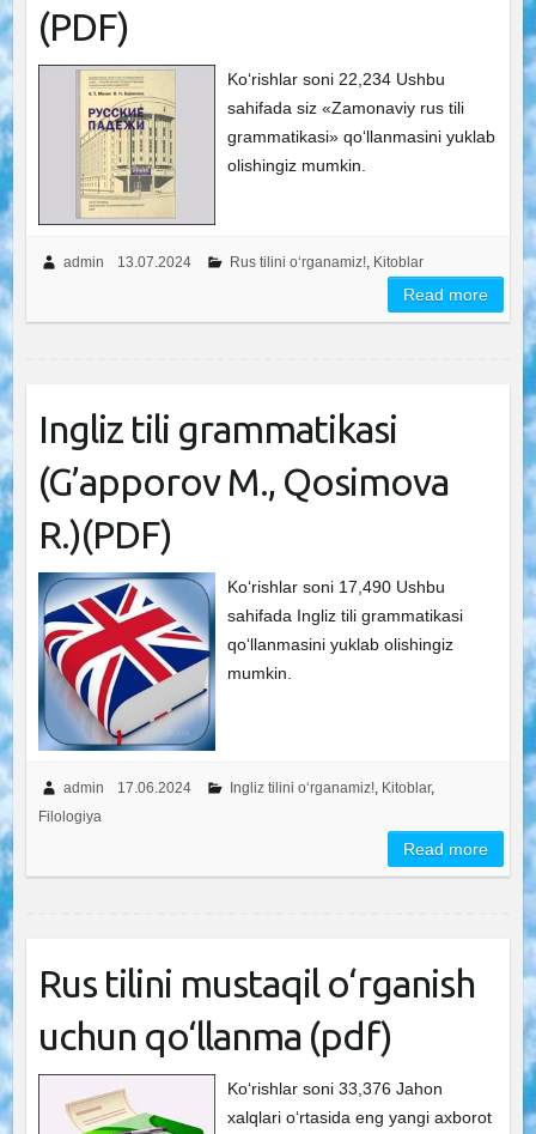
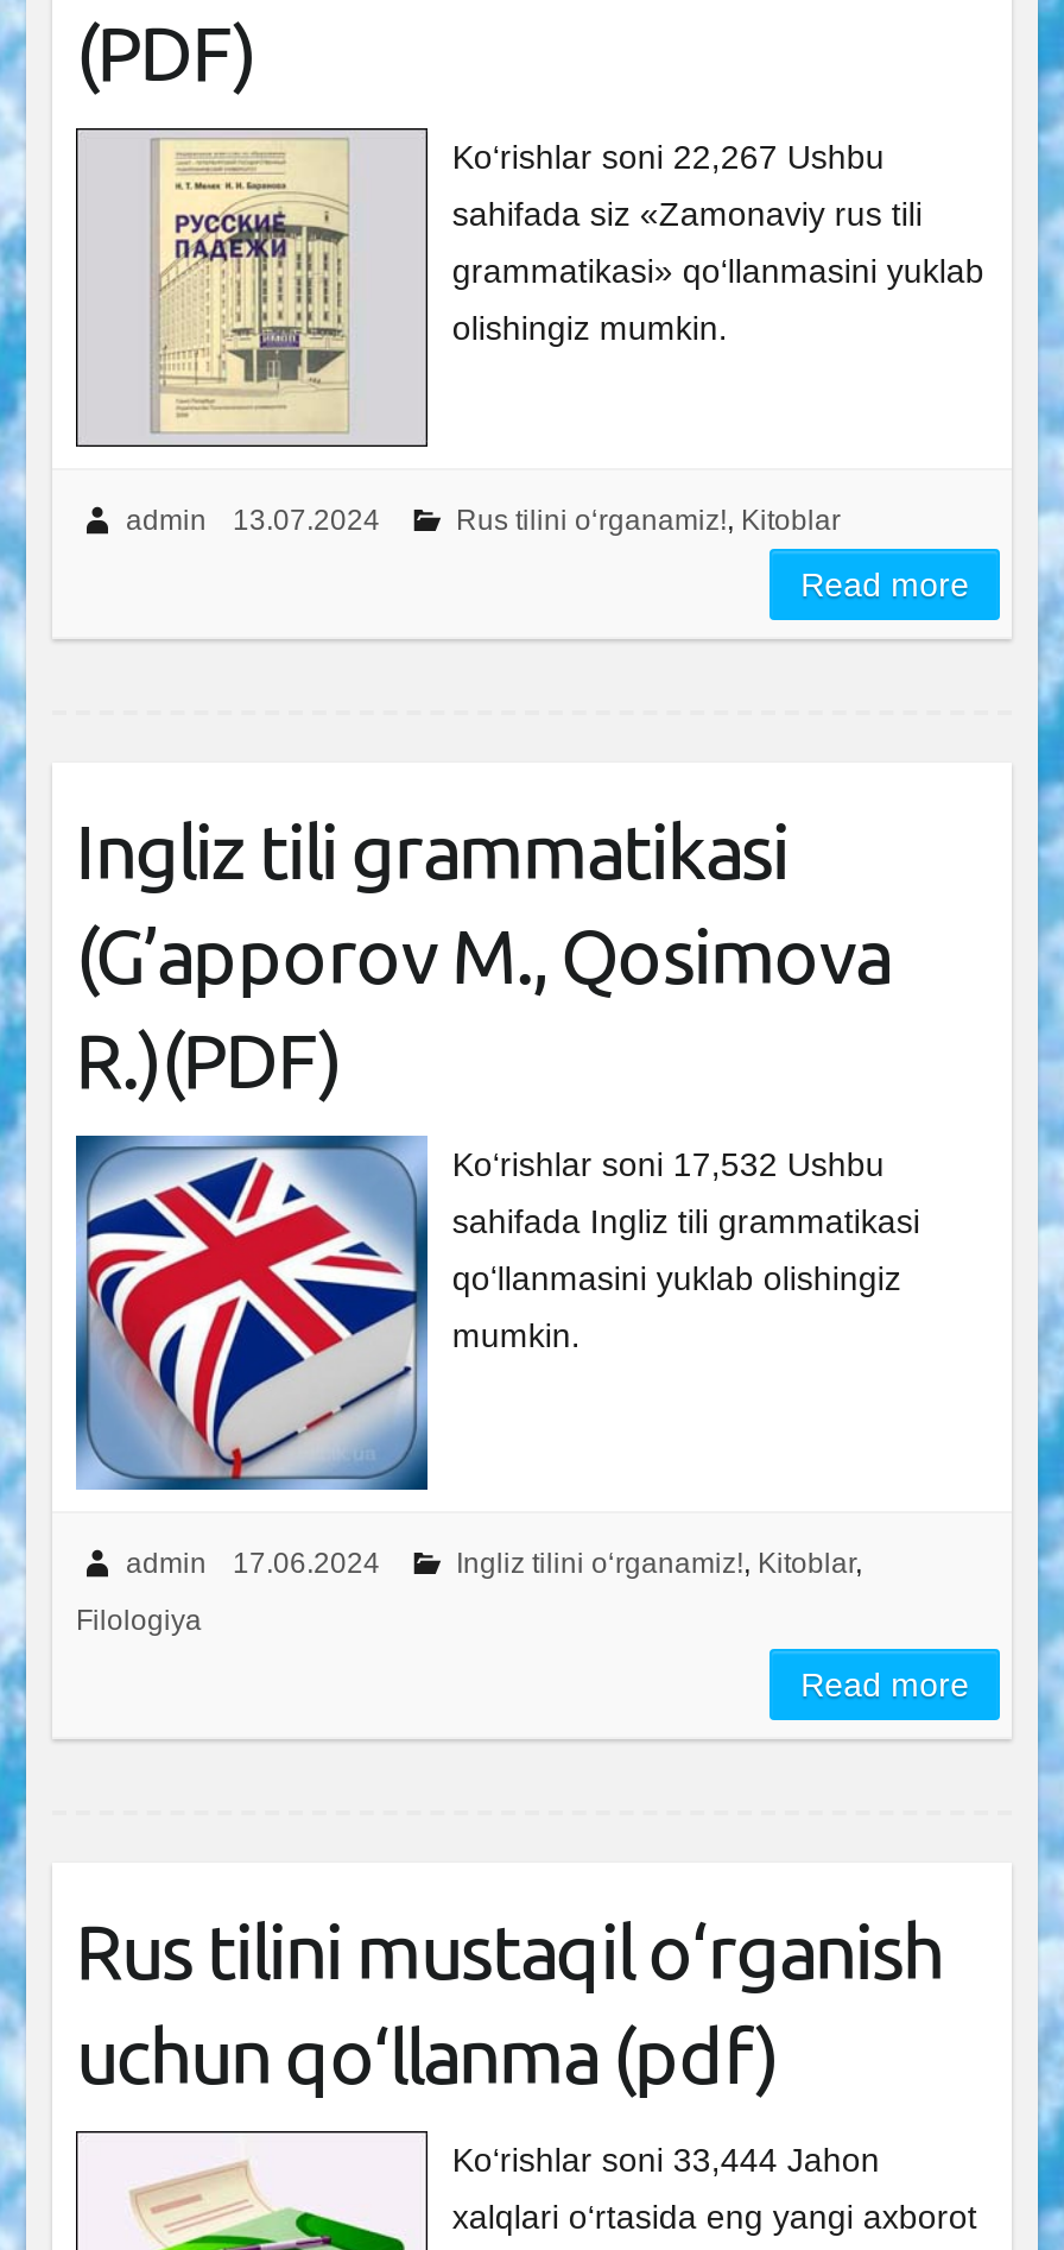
[228,70,445,89] Ko‘rishlar soni 22,234 Ushbu -> [452,139,884,177] Ko‘rishlar soni 22,267 Ushbu
[228,578,445,597] Ko‘rishlar soni 17,490 Ushbu -> [452,1146,884,1184] Ko‘rishlar soni 17,532 Ushbu
[228,1079,443,1098] Ko‘rishlar soni 33,376 Jahon -> [452,2141,879,2179] Ko‘rishlar soni 33,444 Jahon

